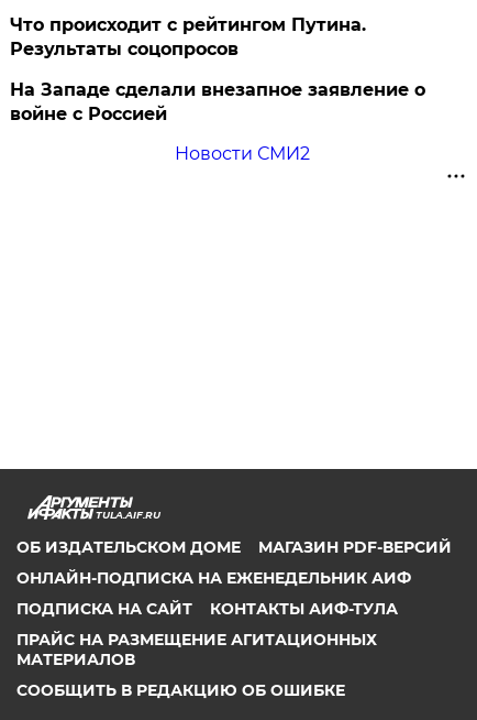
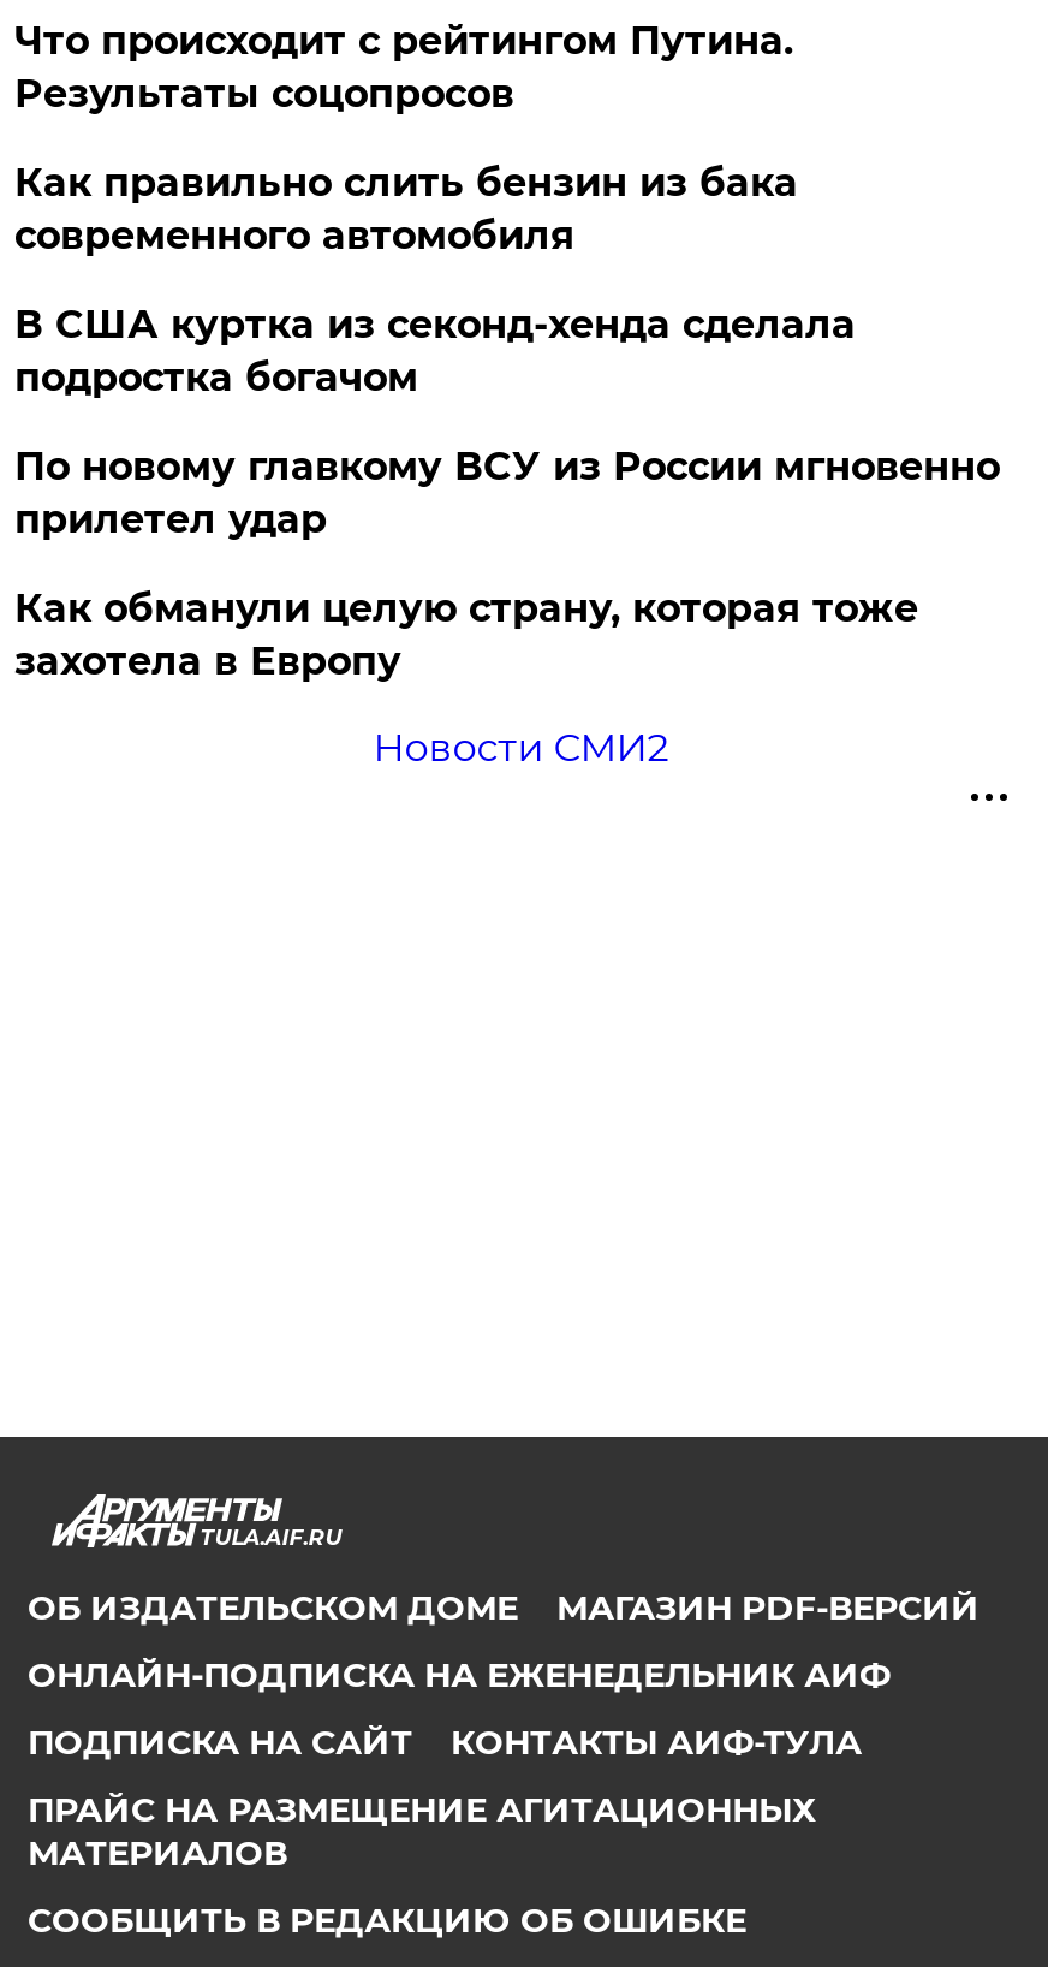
[10,79,426,124] На Западе сделали внезапное заявление о | войне с Россией -> [14,160,1000,684] Как правильно слить бензин из бака | современного автомобиля | В США куртка из секонд-хенда сделала | подростка богачом | По новому главкому ВСУ из России мгновенно | прилетел удар | Как обманули целую страну, которая тоже | захотела в Европу

